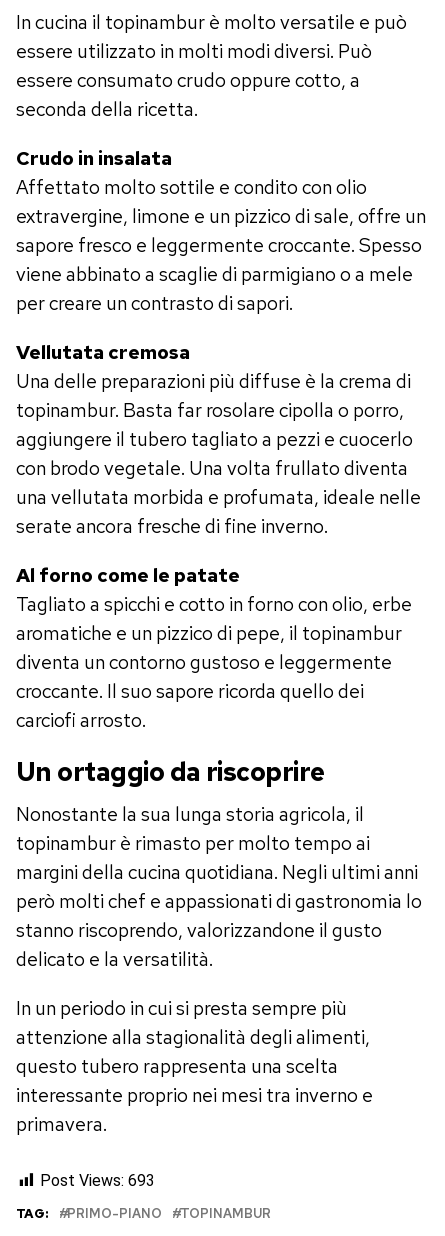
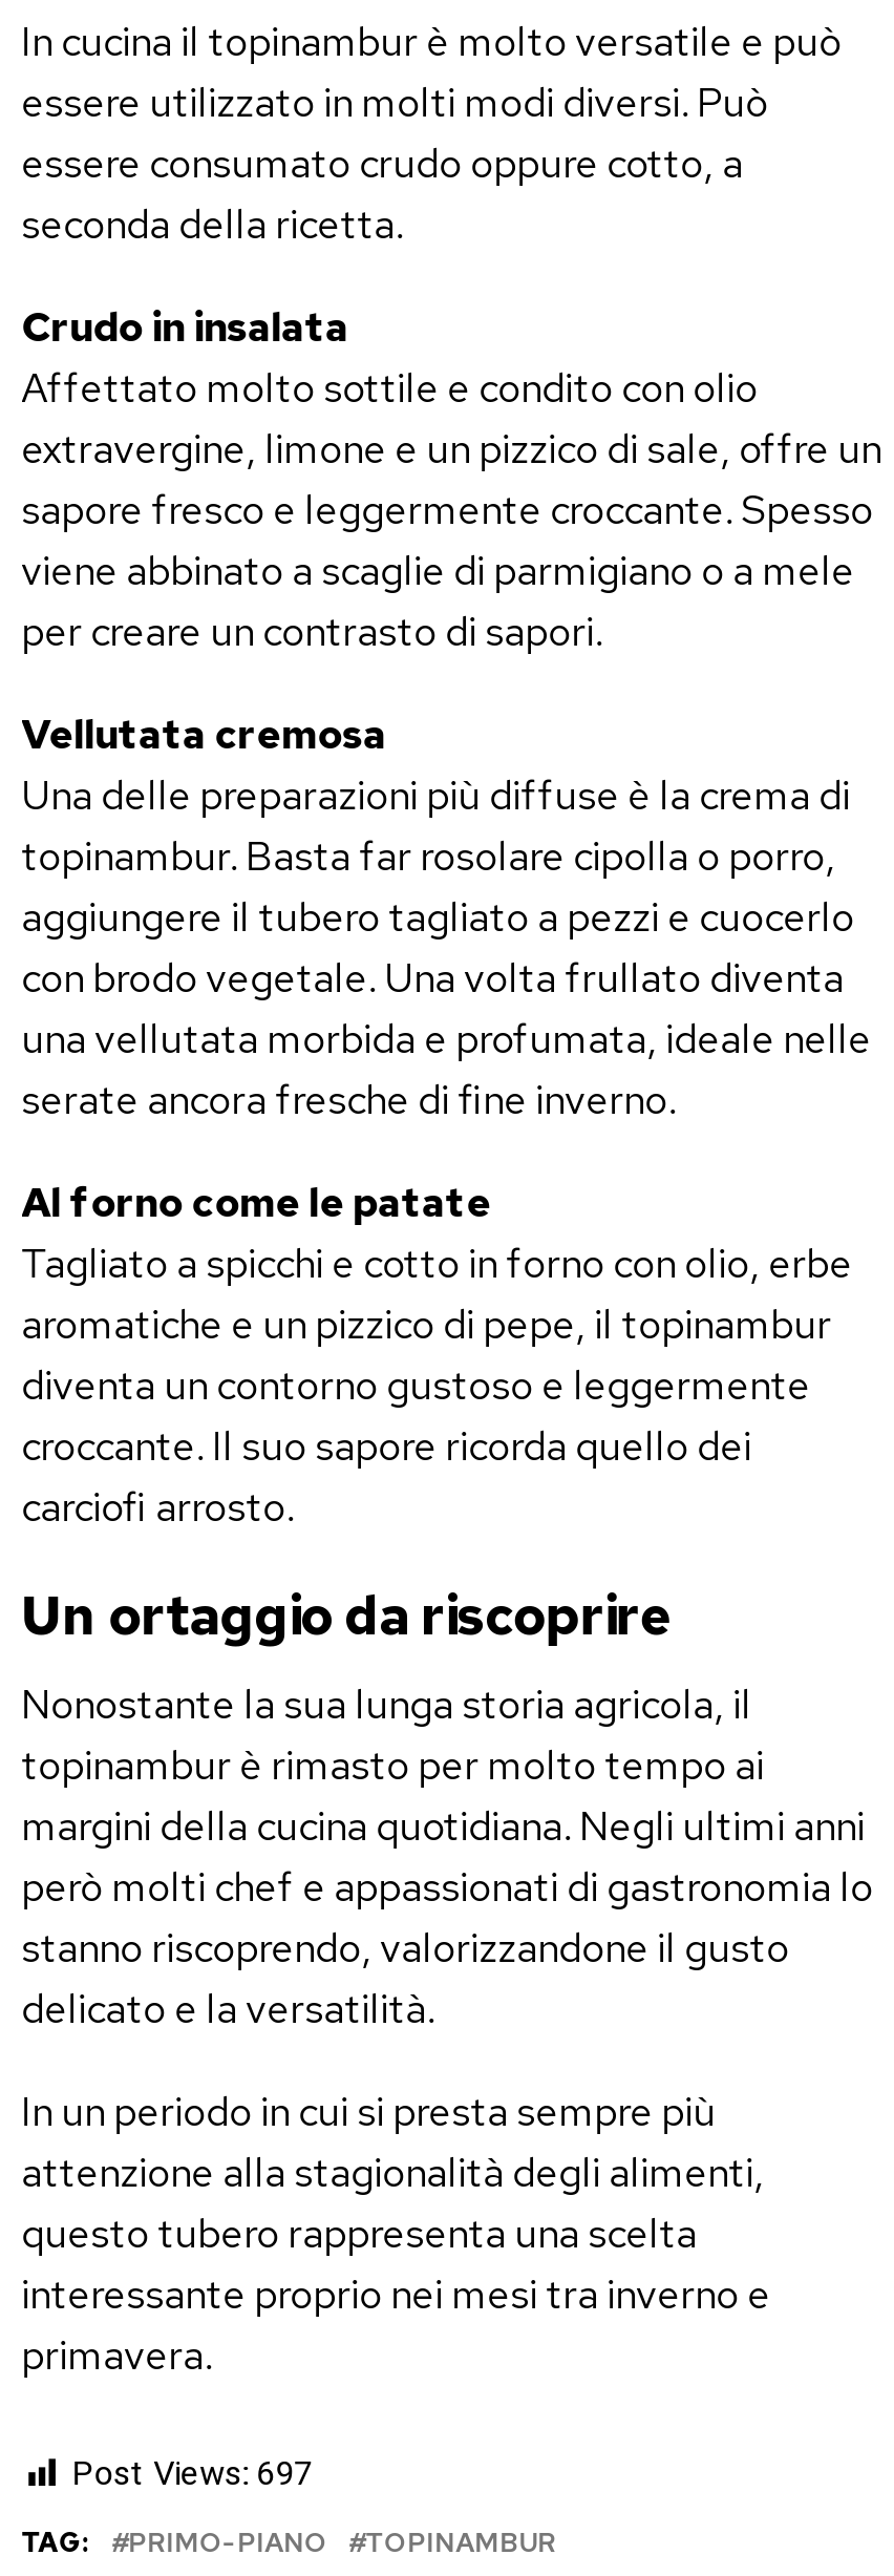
[40,1171,155,1190] Post Views: 693 -> [72,2453,313,2493] Post Views: 697

